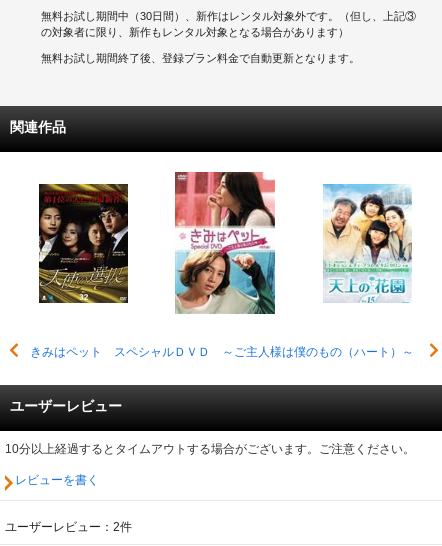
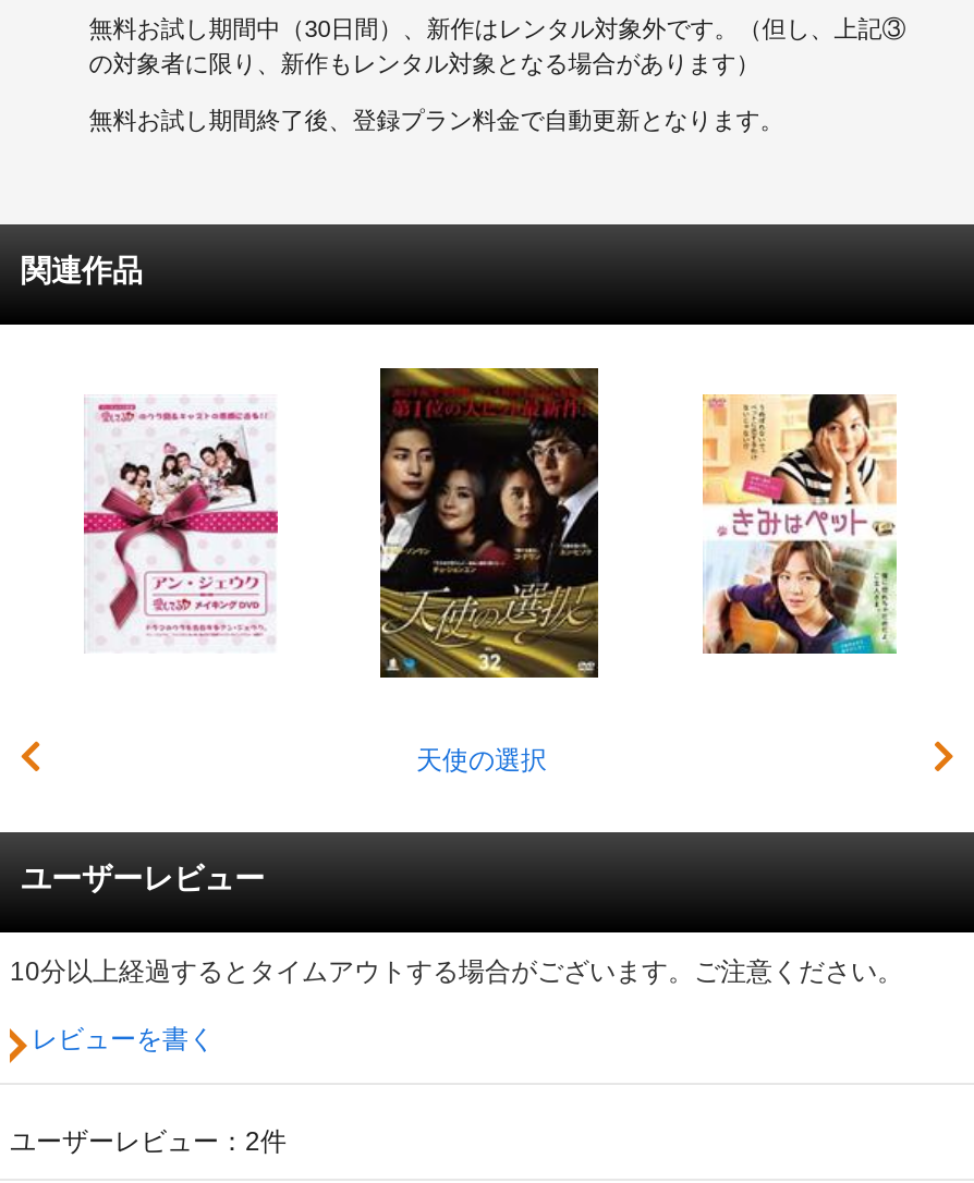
[29,171,413,359] [image] | きみはペット スペシャルＤＶＤ ～ご主人様は僕のもの（ハート）～ -> [378,366,600,775] [image] | 天使の選択
[38,183,129,304] [image] -> [84,394,280,654] [image]
[322,183,412,303] [image] -> [701,392,897,656] [image]

